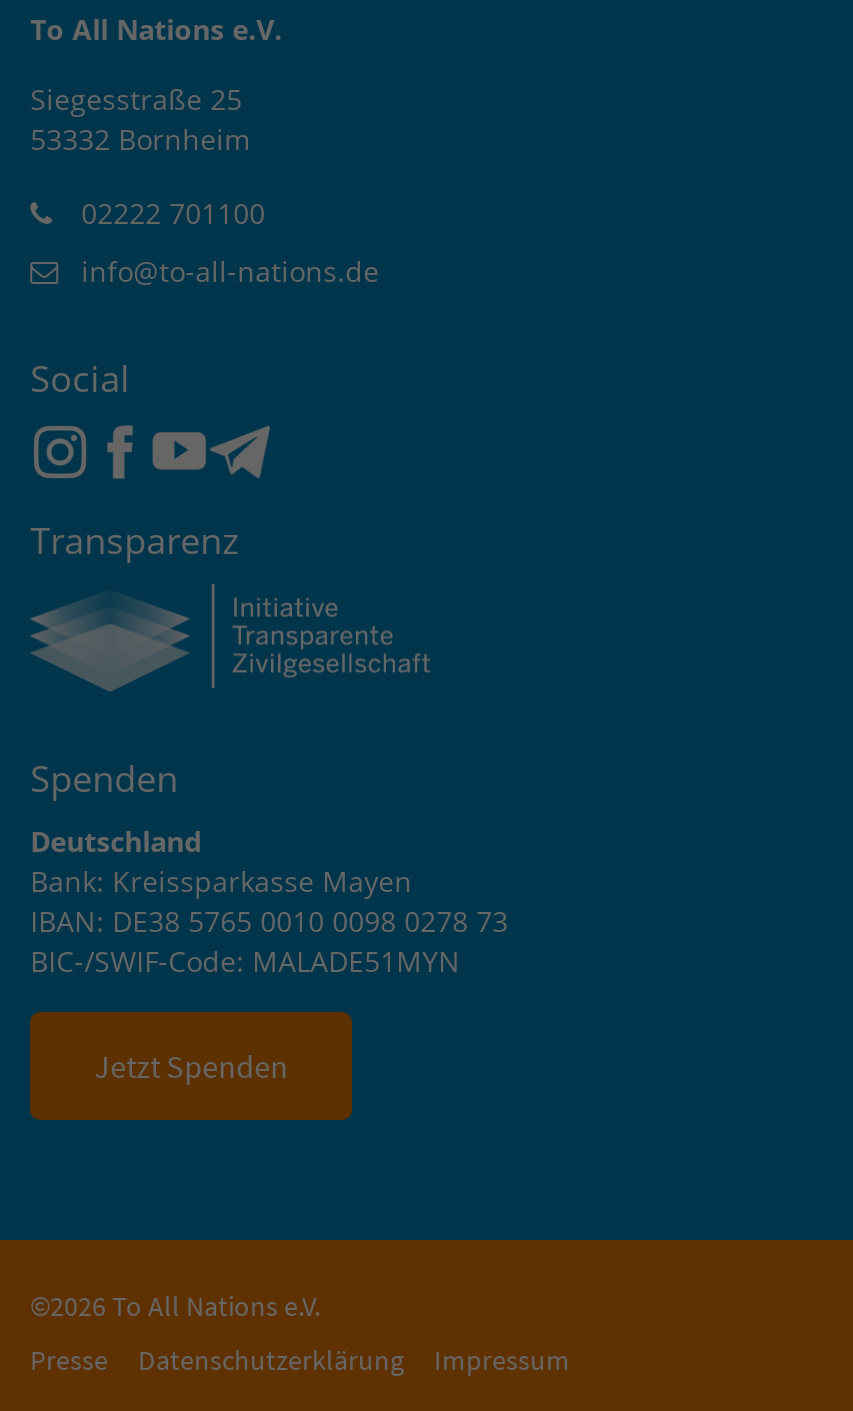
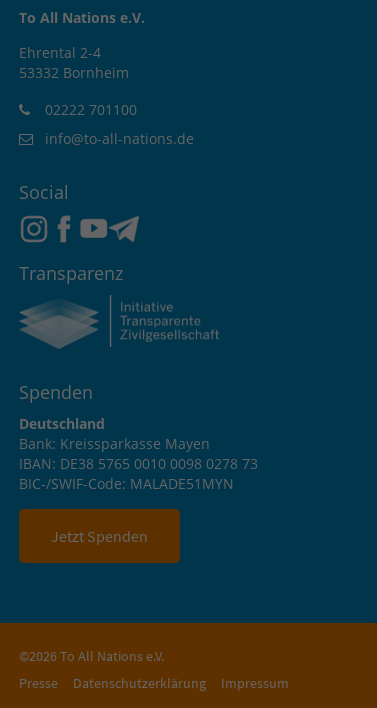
[30,79,242,117] Siegesstraße 25 -> [19,43,101,62] Ehrental 2-4

